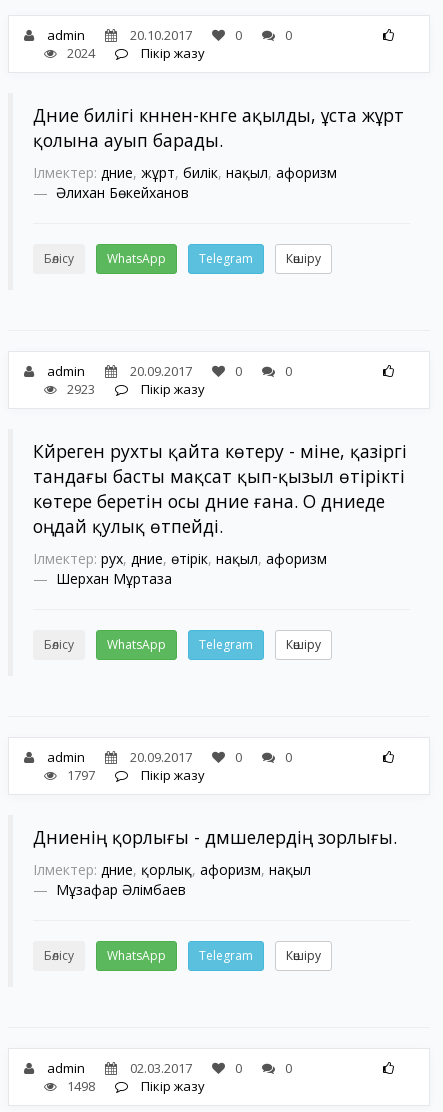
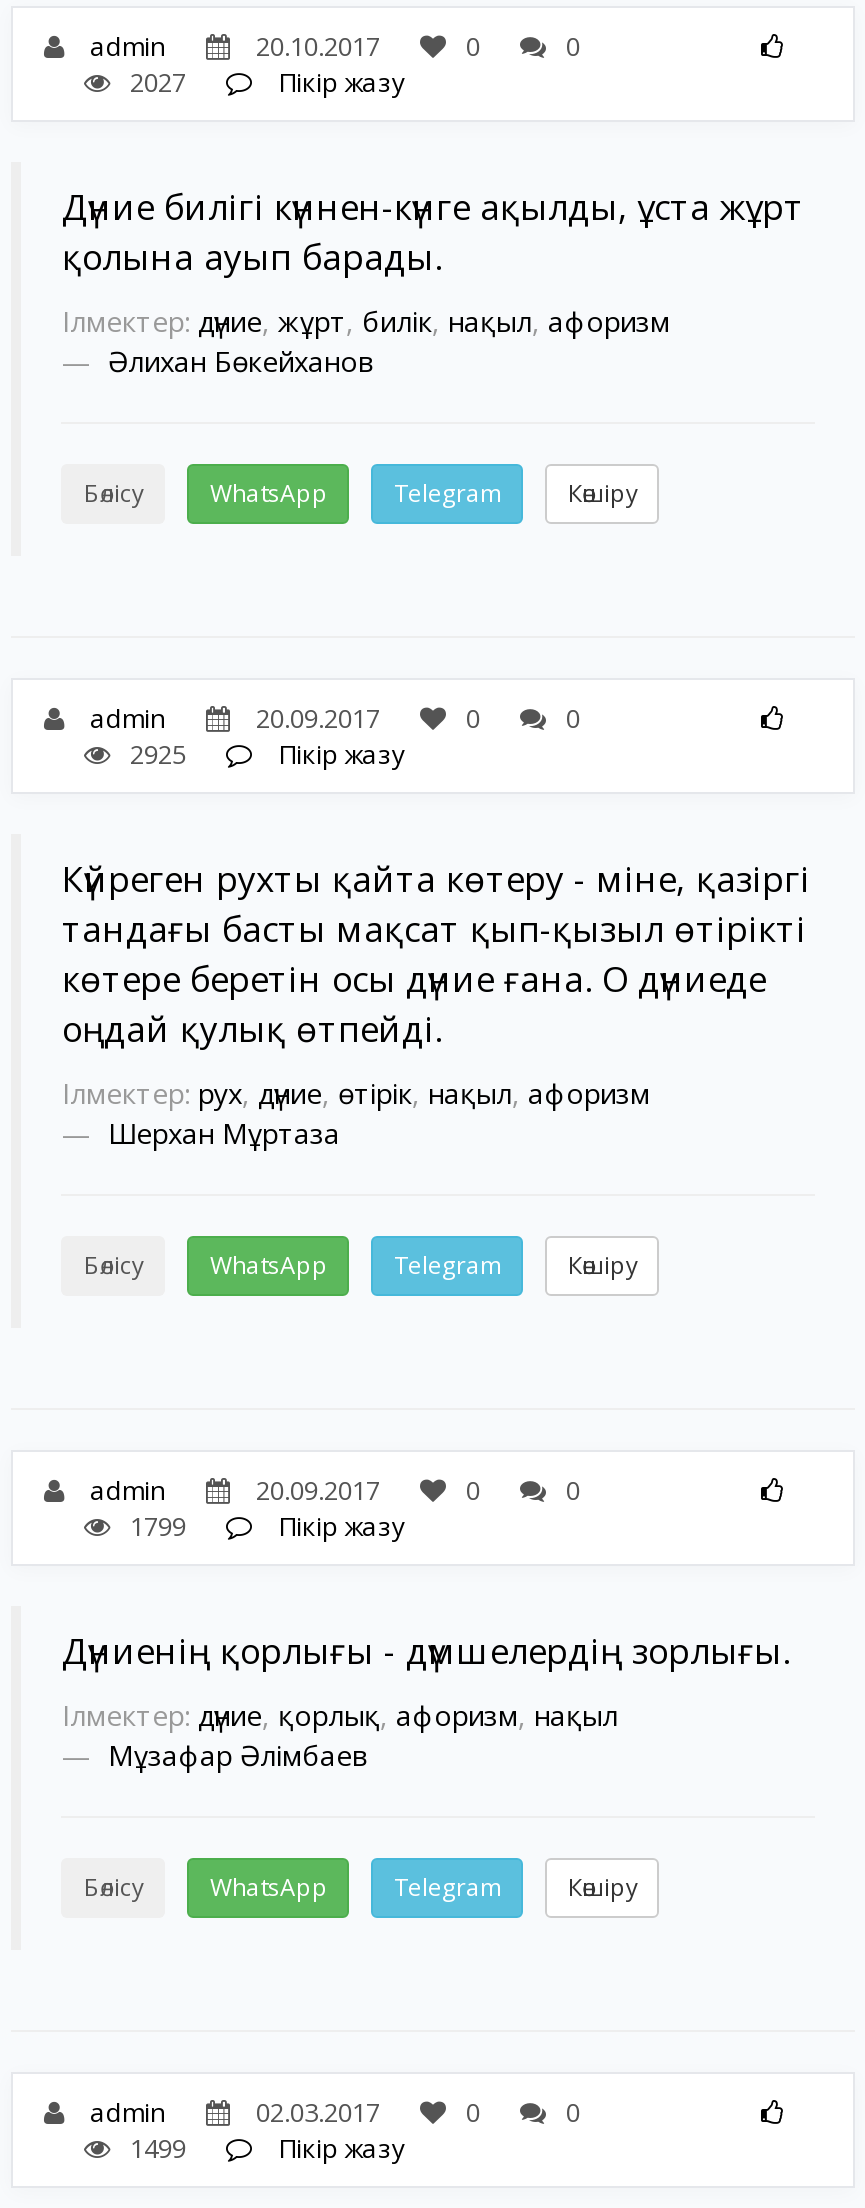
[67,44,95,62] 2024 -> [130,64,186,100] 2027
[67,380,95,398] 2923 -> [130,736,186,772] 2925
[67,766,95,784] 1797 -> [130,1508,186,1544] 1799
[67,1077,95,1095] 1498 -> [130,2130,186,2166] 1499

